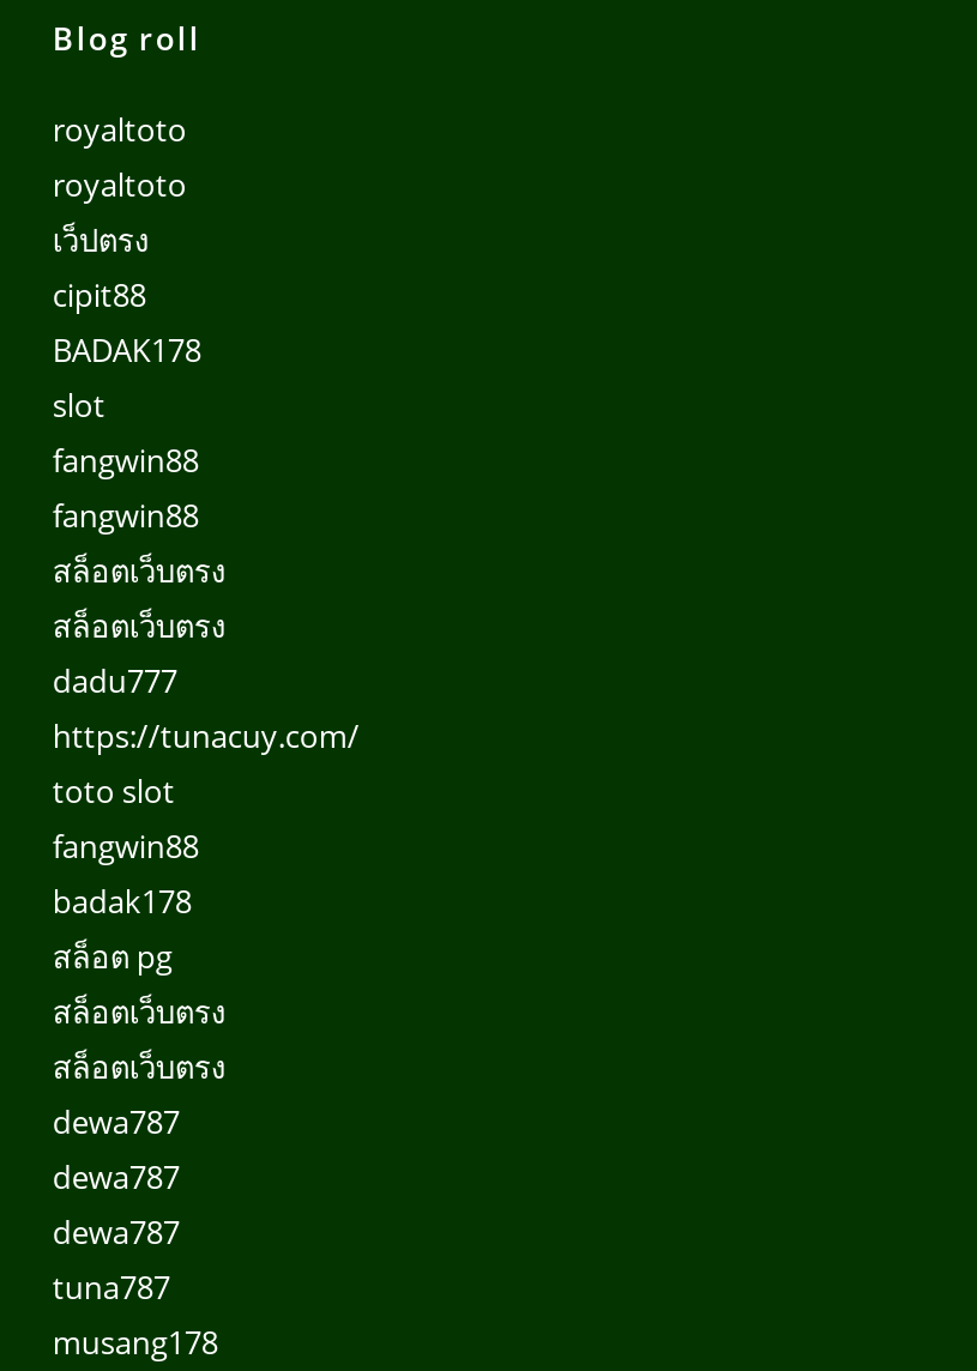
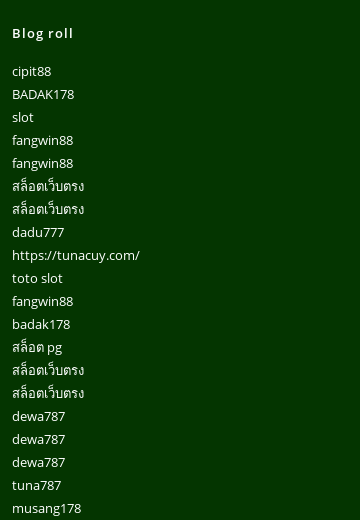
[53,108,187,261] royaltoto | royaltoto | เว็ปตรง -> none

